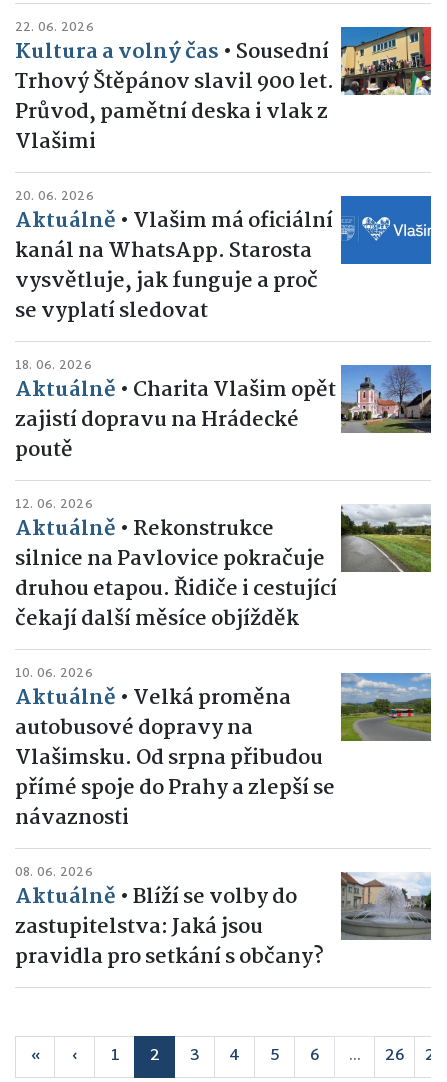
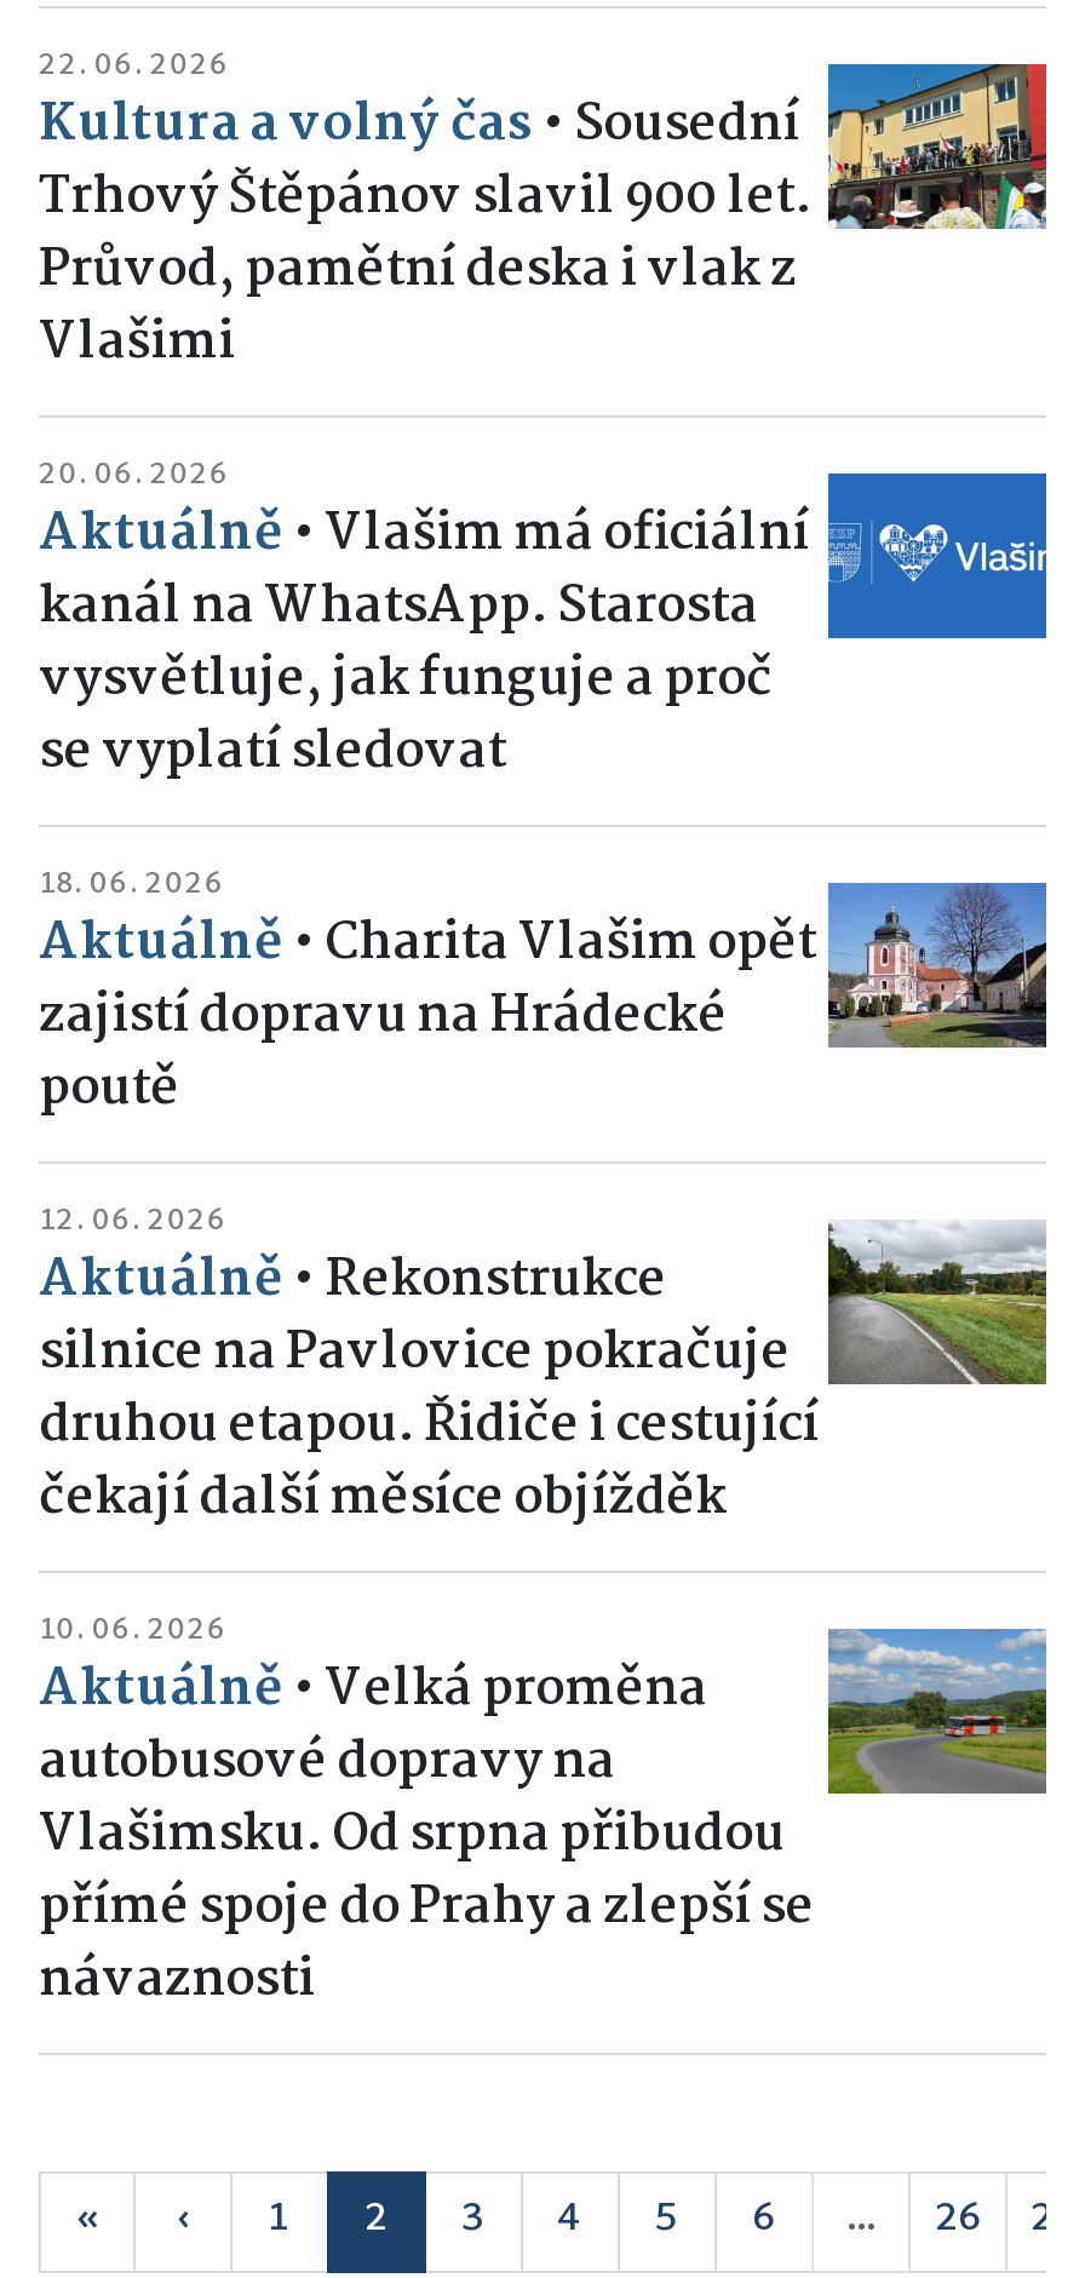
[15,862,432,974] [image] | 08. 06. 2026 | Aktuálně • Blíží se volby do | zastupitelstva: Jaká jsou | pravidla pro setkání s občany? -> none

